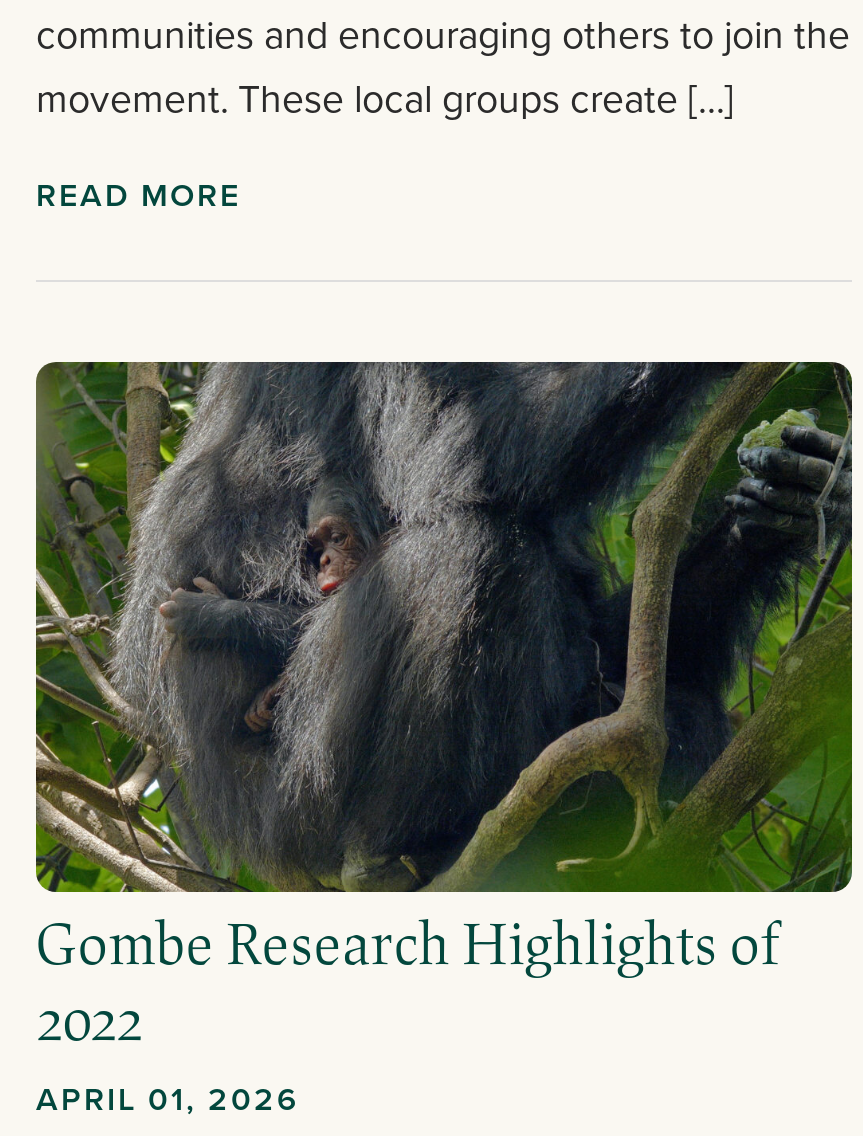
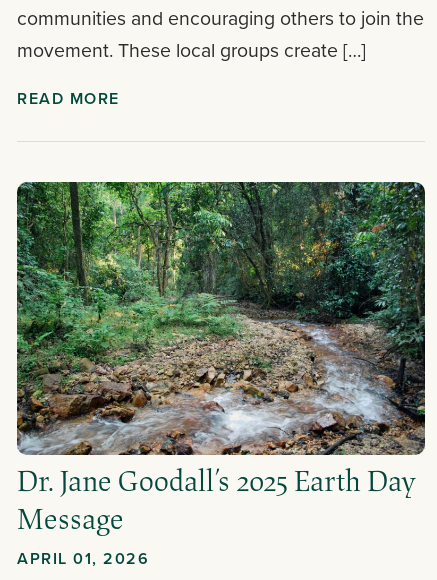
[36,360,852,1055] [image] | Gombe Research Highlights of | 2022 -> [17,181,425,536] [image] | Dr. Jane Goodall’s 2025 Earth Day | Message

